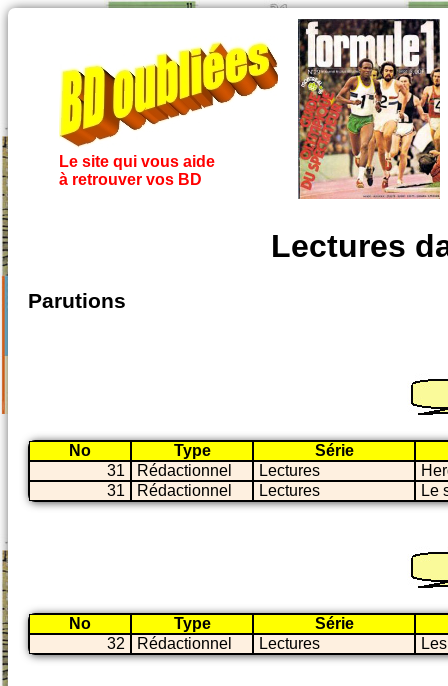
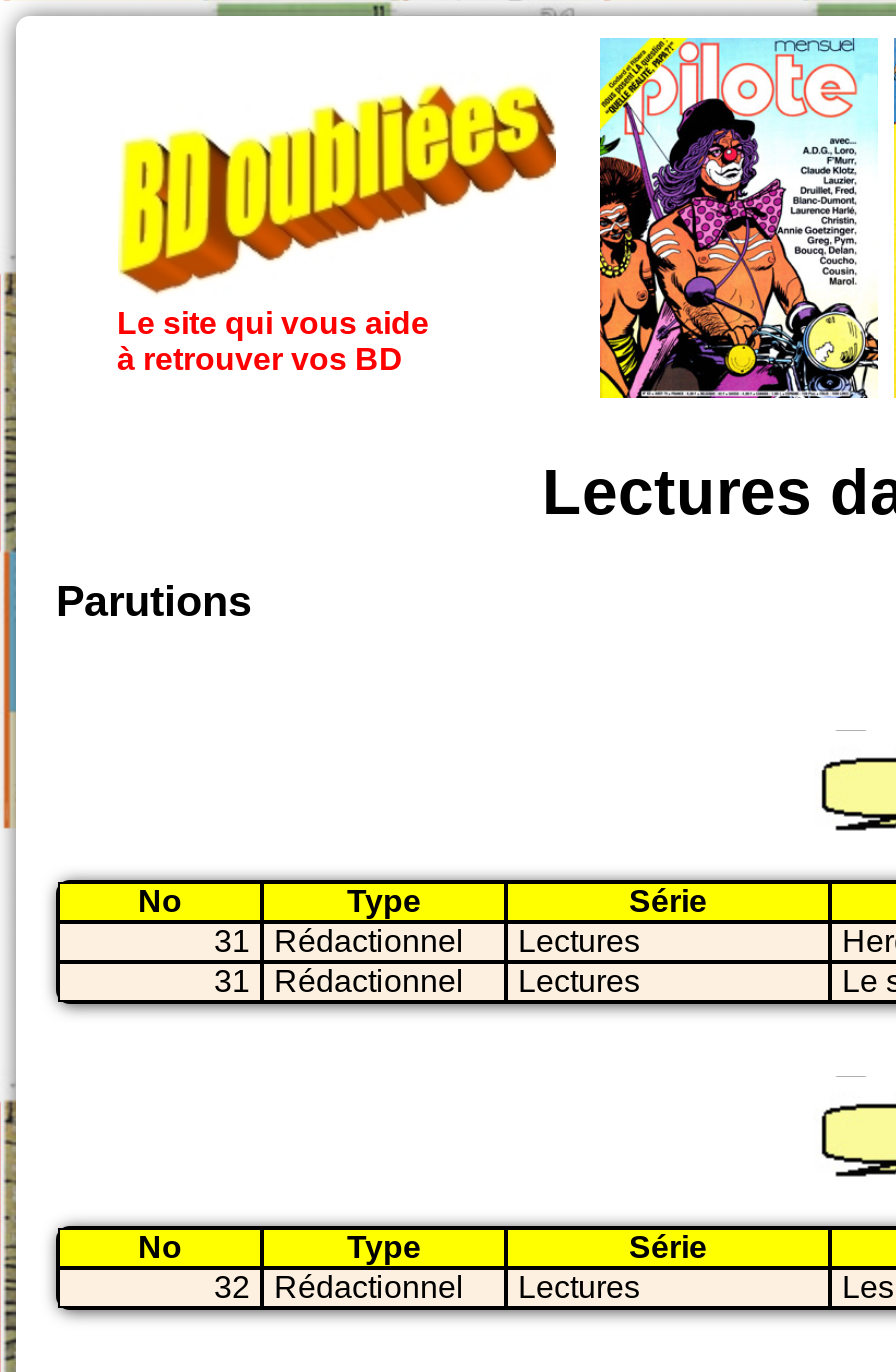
[297,18,445,199] [image] -> [596,36,890,400] [image]

